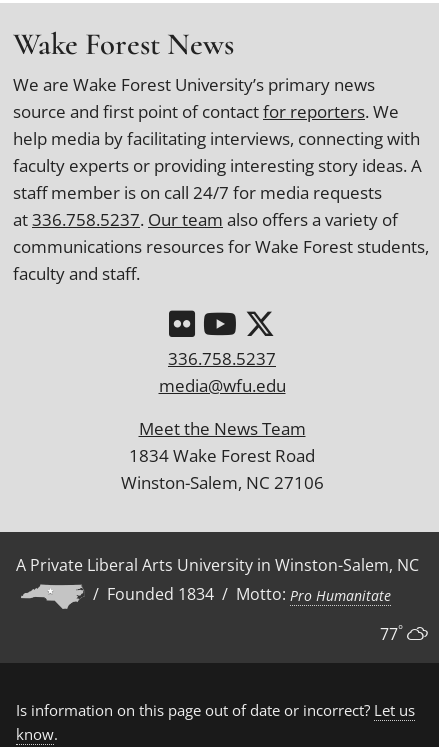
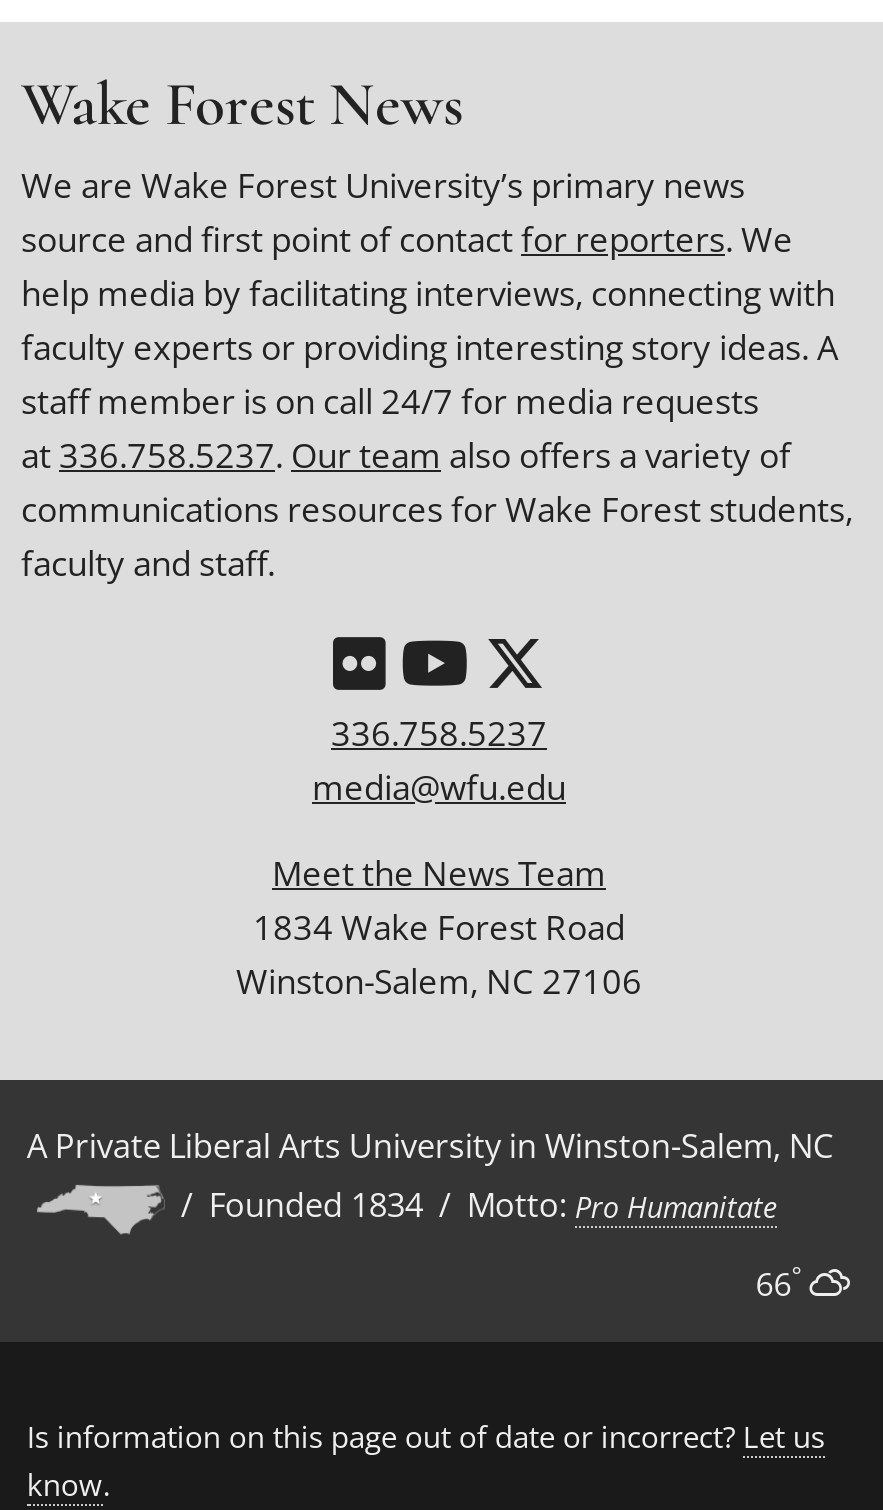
[380,621,403,645] 77° -> [755,1258,801,1306] 66°

